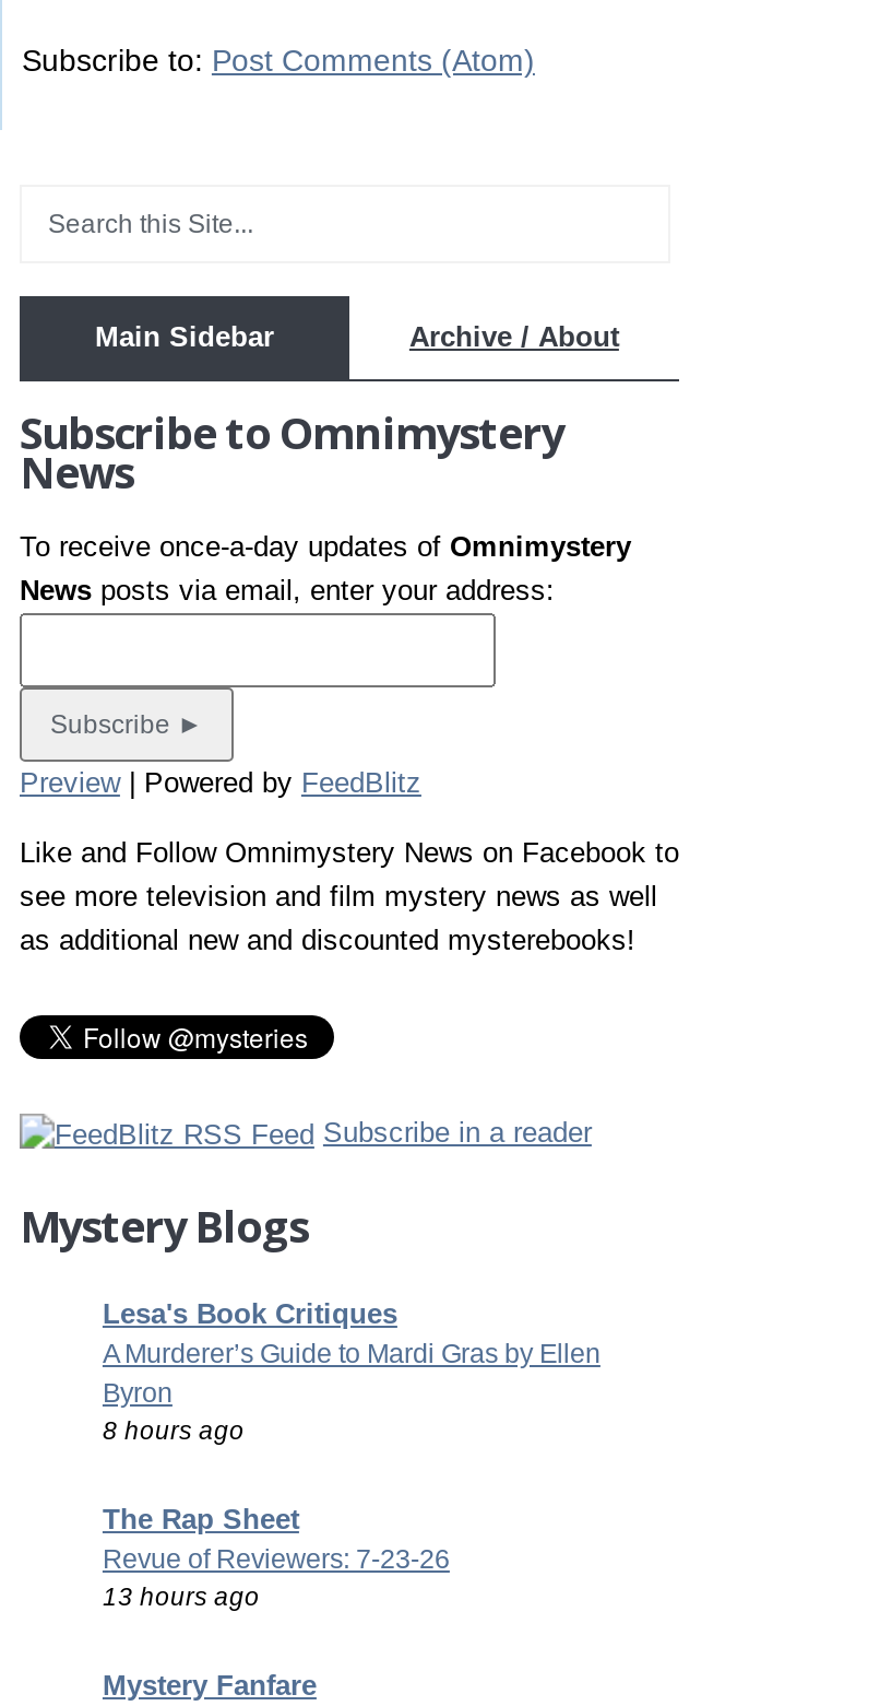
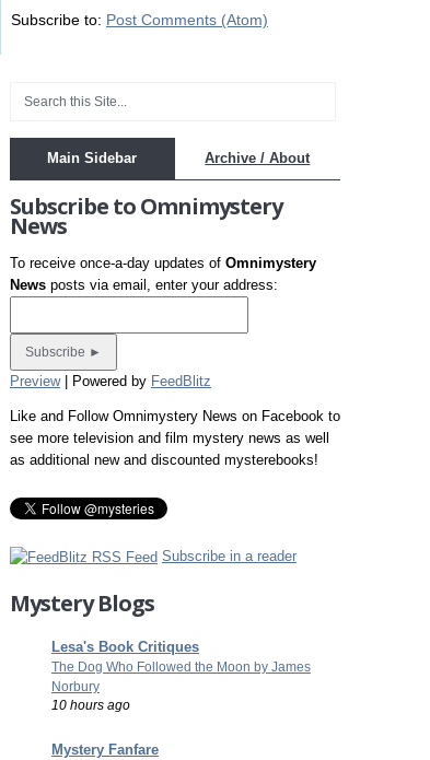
[103,1338,600,1609] A Murderer’s Guide to Mardi Gras by Ellen | Byron | 8 hours ago | The Rap Sheet | Revue of Reviewers: 7-23-26 | 13 hours ago -> [51,659,311,711] The Dog Who Followed the Moon by James | Norbury | 10 hours ago

